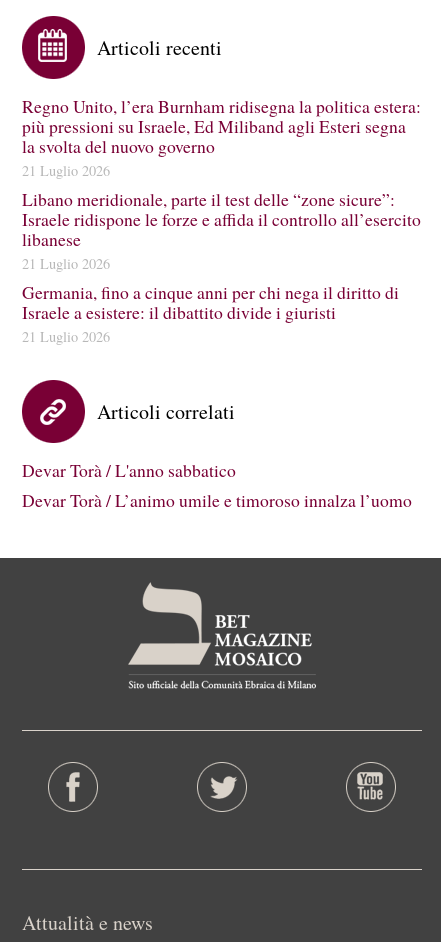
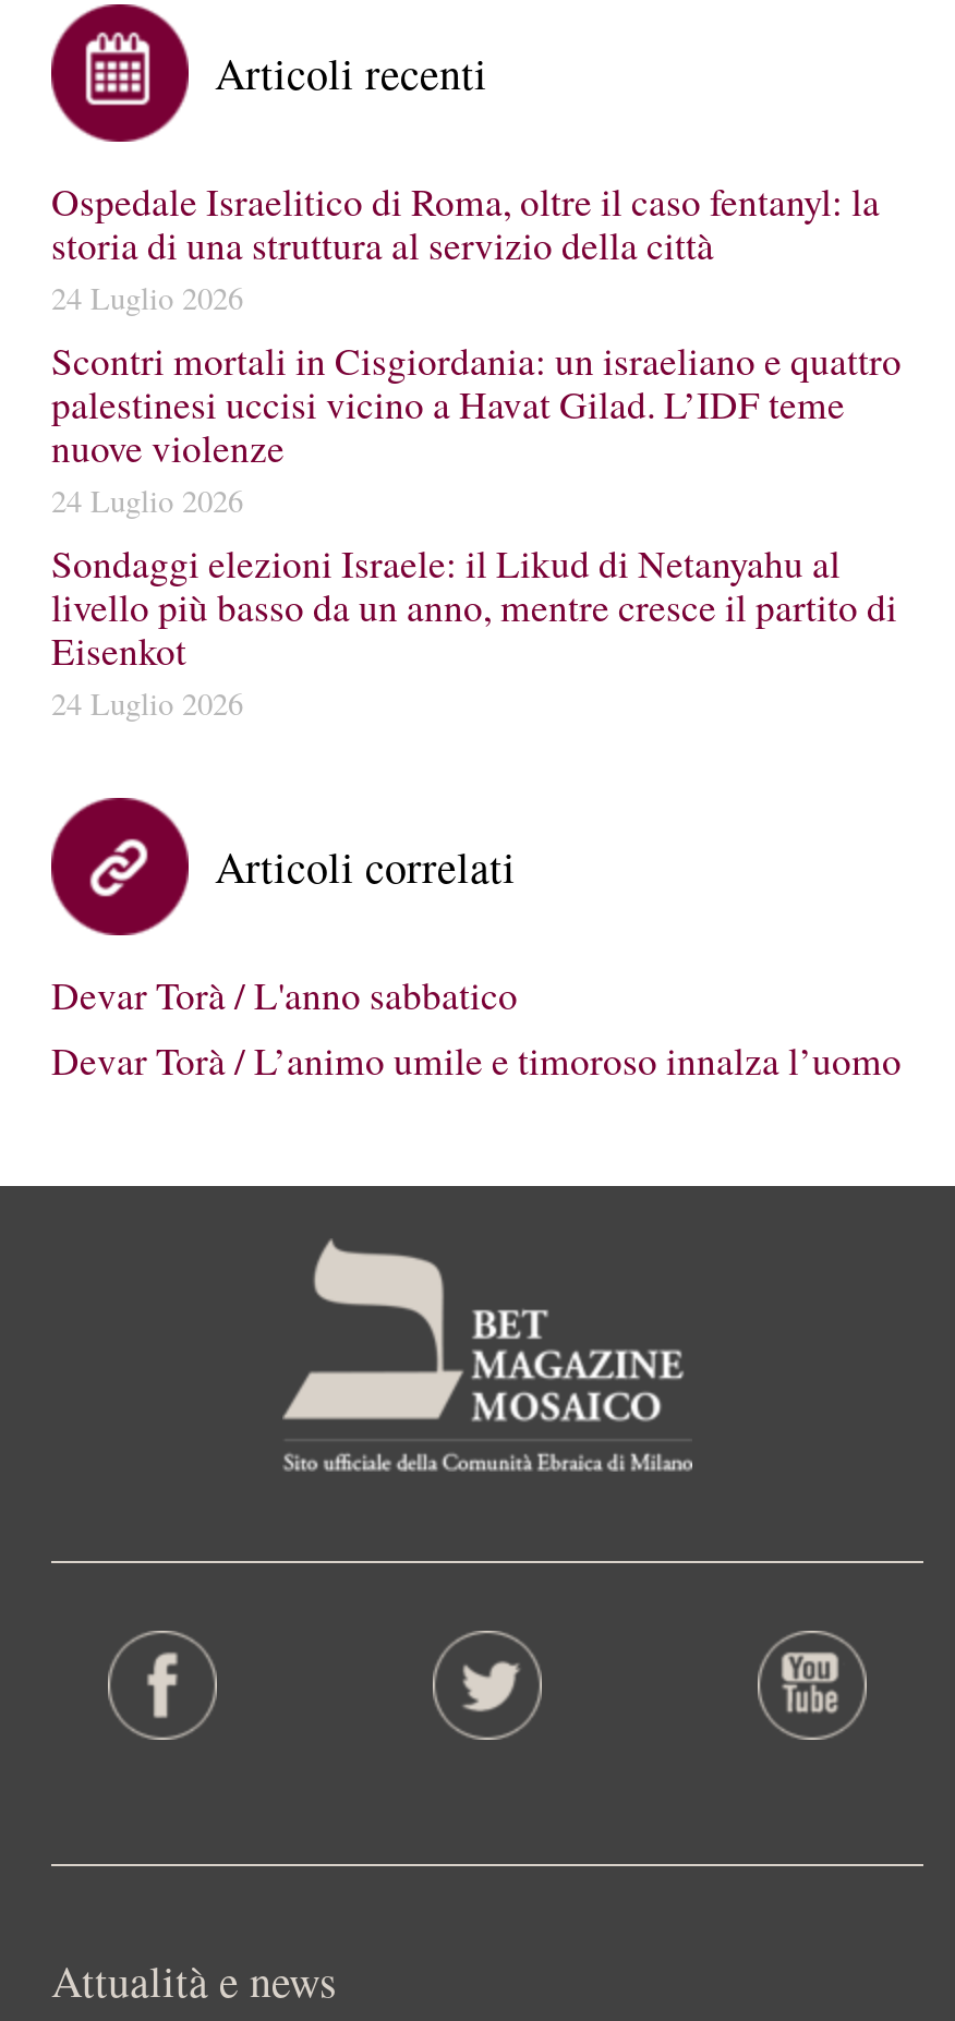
[22,94,421,346] Regno Unito, l’era Burnham ridisegna la politica estera: | più pressioni su Israele, Ed Miliband agli Esteri segna | la svolta del nuovo governo | 21 Luglio 2026 | Libano meridionale, parte il test delle “zone sicure”: | Israele ridispone le forze e affida il controllo all’esercito | libanese | 21 Luglio 2026 | Germania, fino a cinque anni per chi nega il diritto di | Israele a esistere: il dibattito divide i giuristi | 21 Luglio 2026 -> [51,176,902,725] Ospedale Israelitico di Roma, oltre il caso fentanyl: la | storia di una struttura al servizio della città | 24 Luglio 2026 | Scontri mortali in Cisgiordania: un israeliano e quattro | palestinesi uccisi vicino a Havat Gilad. L’IDF teme | nuove violenze | 24 Luglio 2026 | Sondaggi elezioni Israele: il Likud di Netanyahu al | livello più basso da un anno, mentre cresce il partito di | Eisenkot | 24 Luglio 2026

